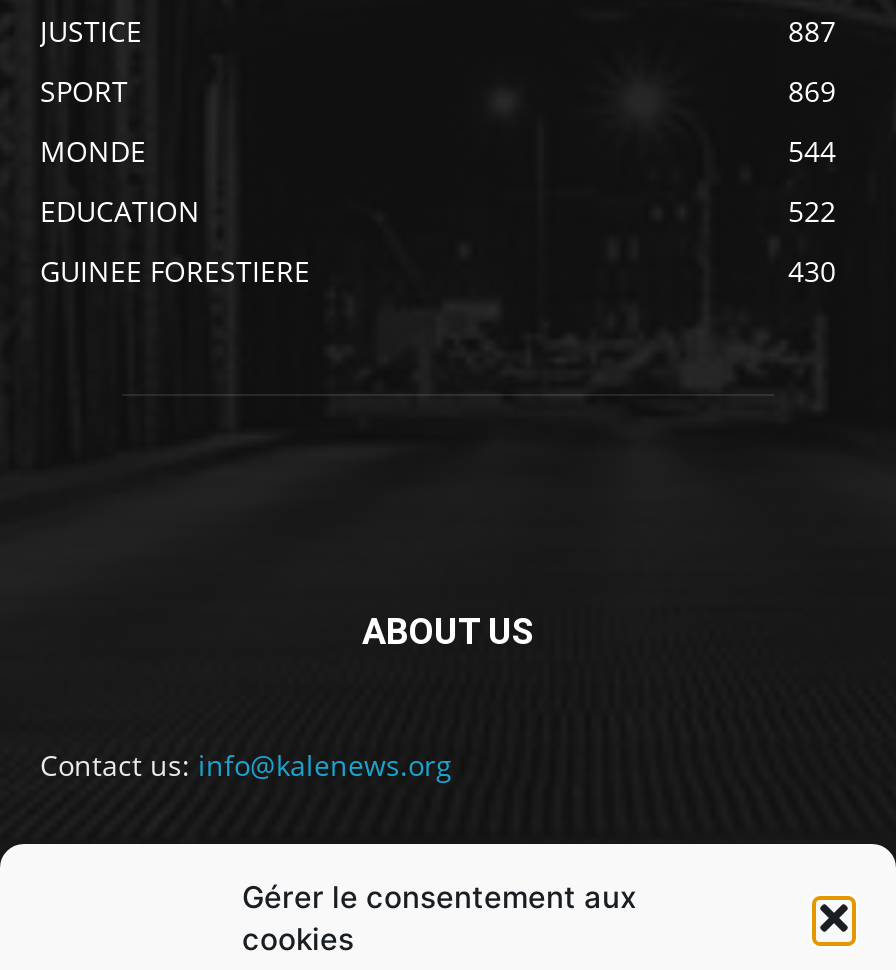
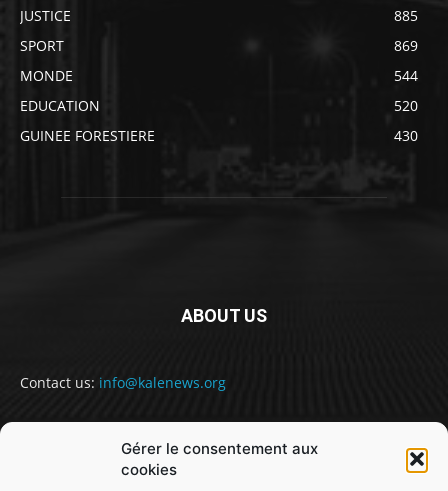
[788,11,836,49] 887 -> [394,6,418,25] 885
[788,191,836,229] 522 -> [394,96,418,115] 520

